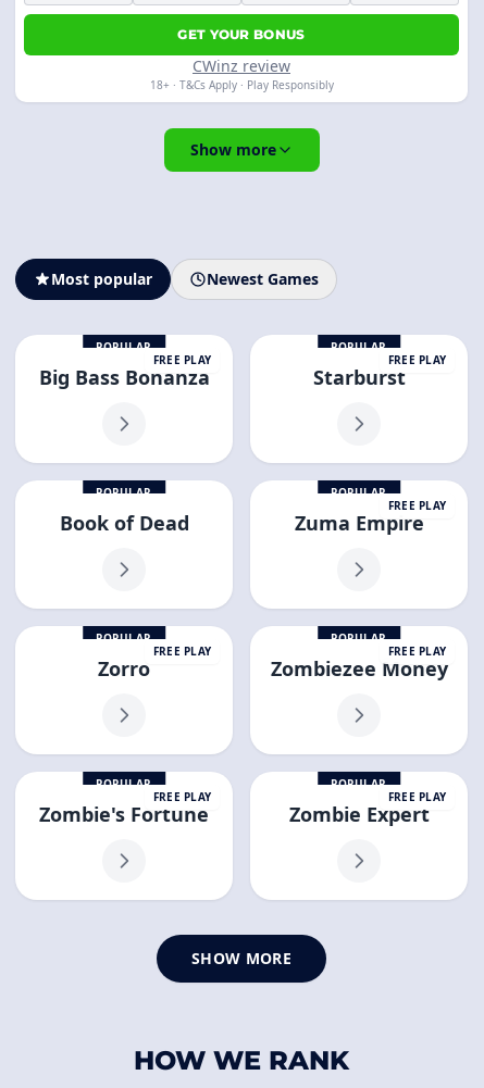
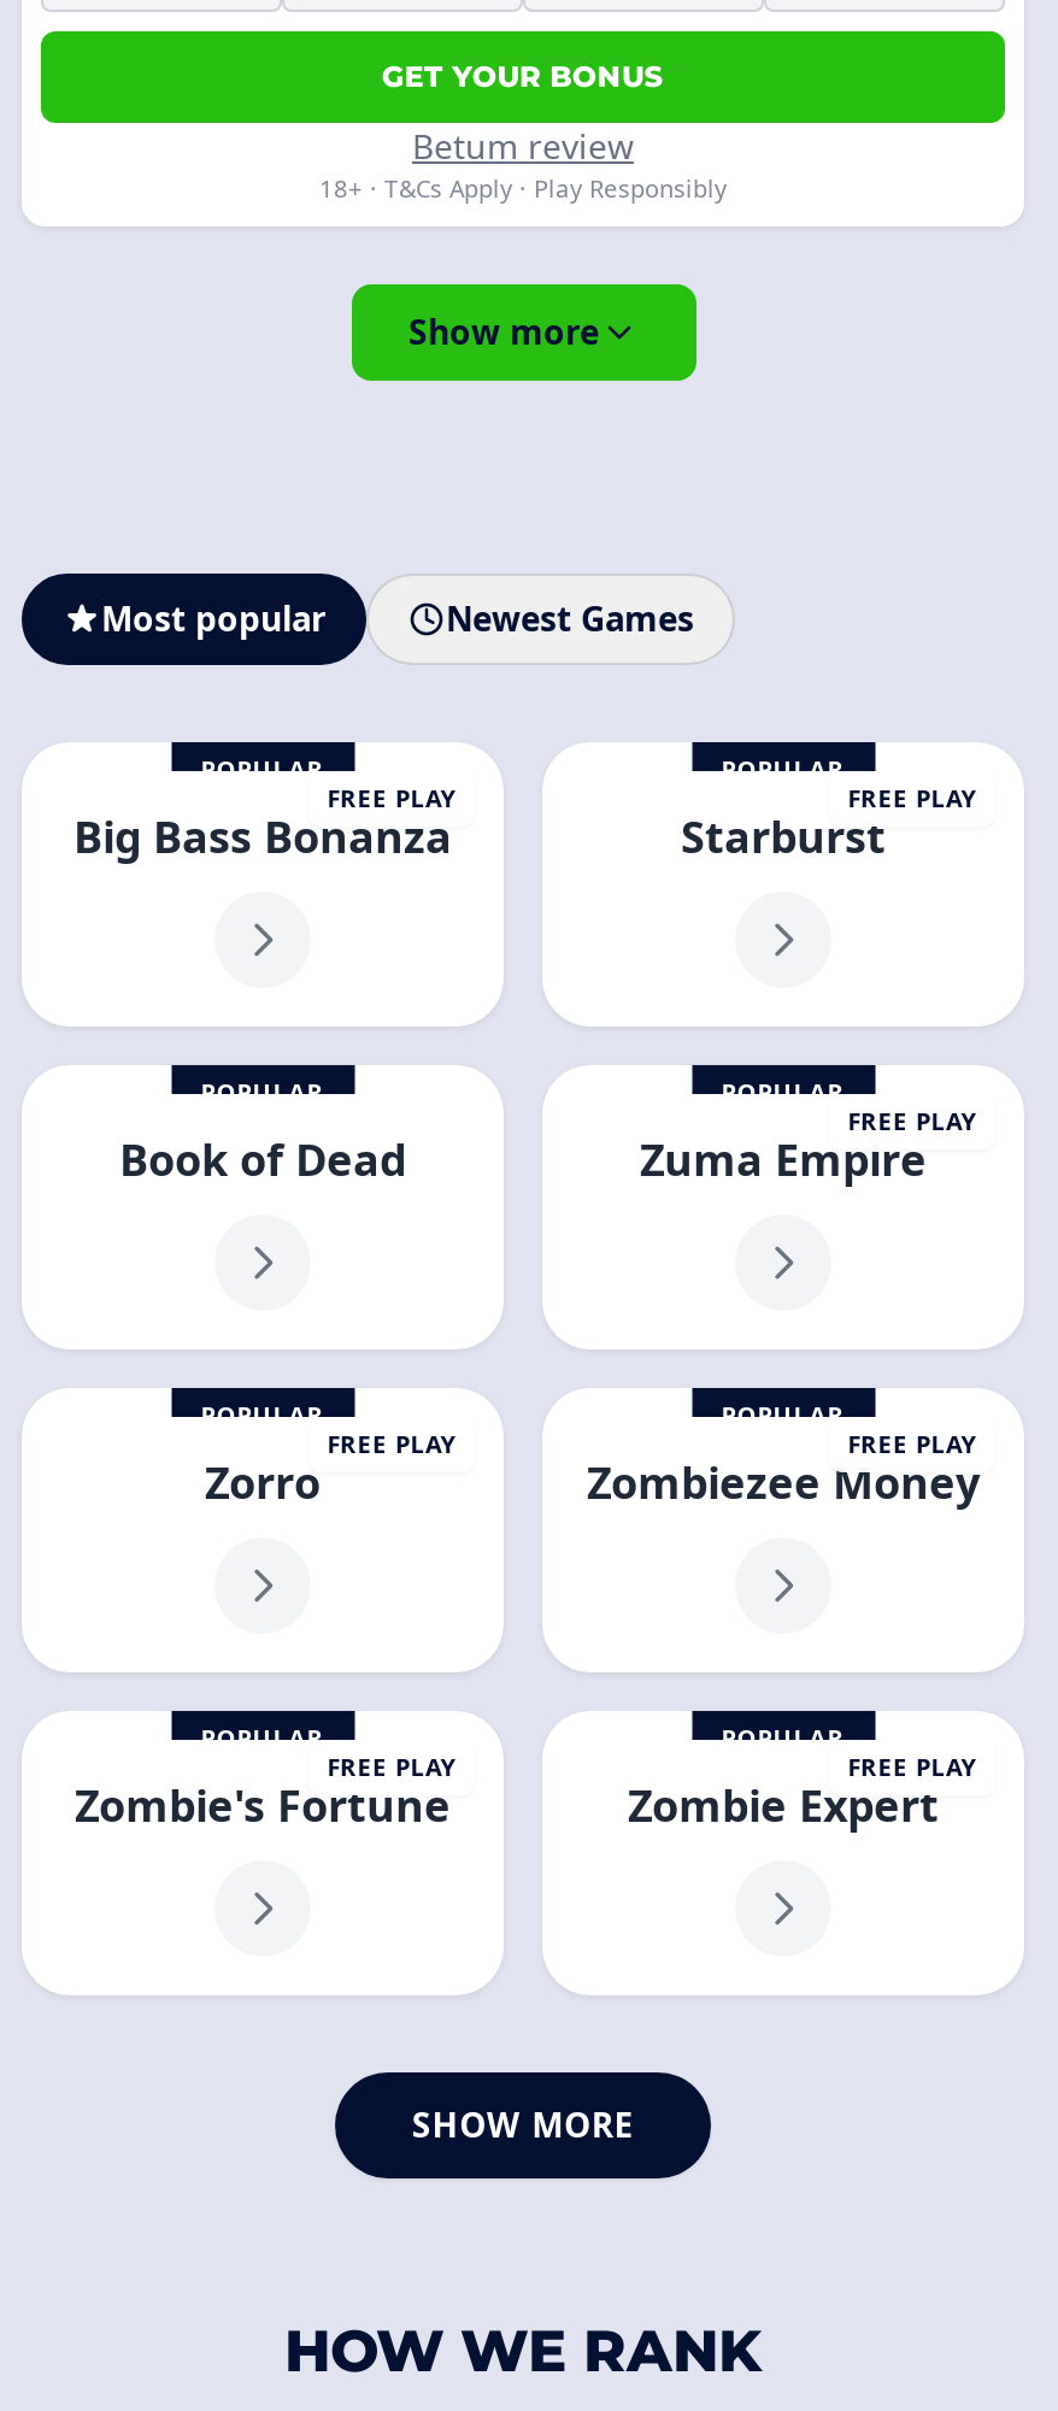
[193,55,290,76] CWinz review -> [412,123,634,169] Betum review

